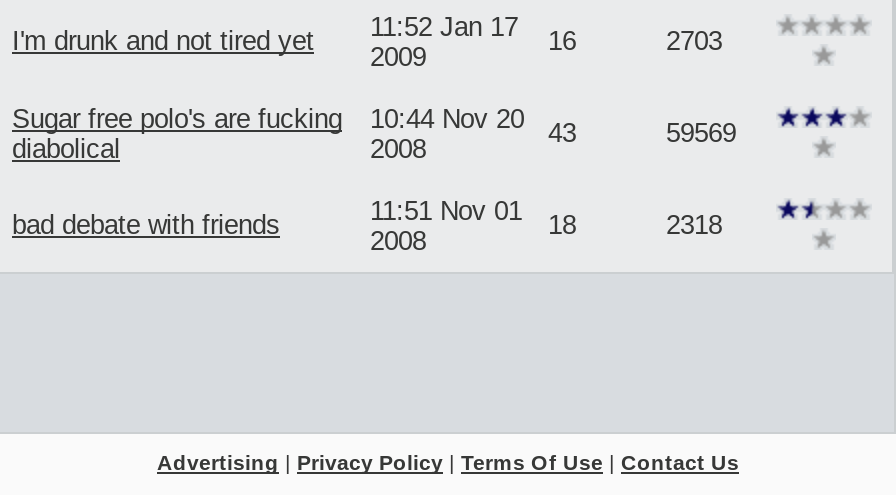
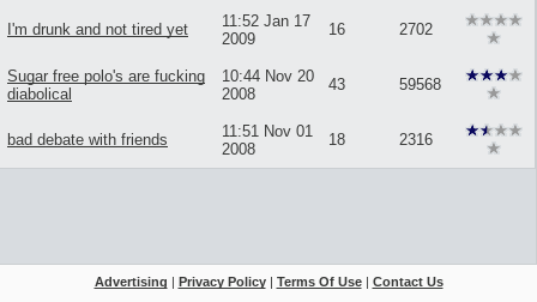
[666,26,722,56] 2703 -> [399,20,433,38] 2702
[666,118,736,148] 59569 -> [399,75,441,93] 59568
[666,210,722,240] 2318 -> [399,131,433,149] 2316

